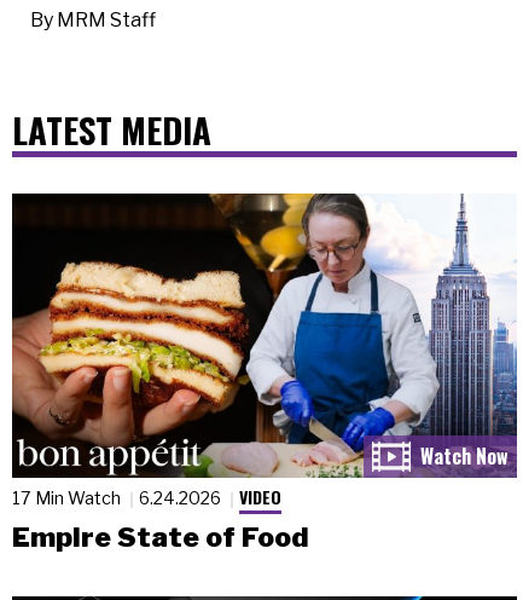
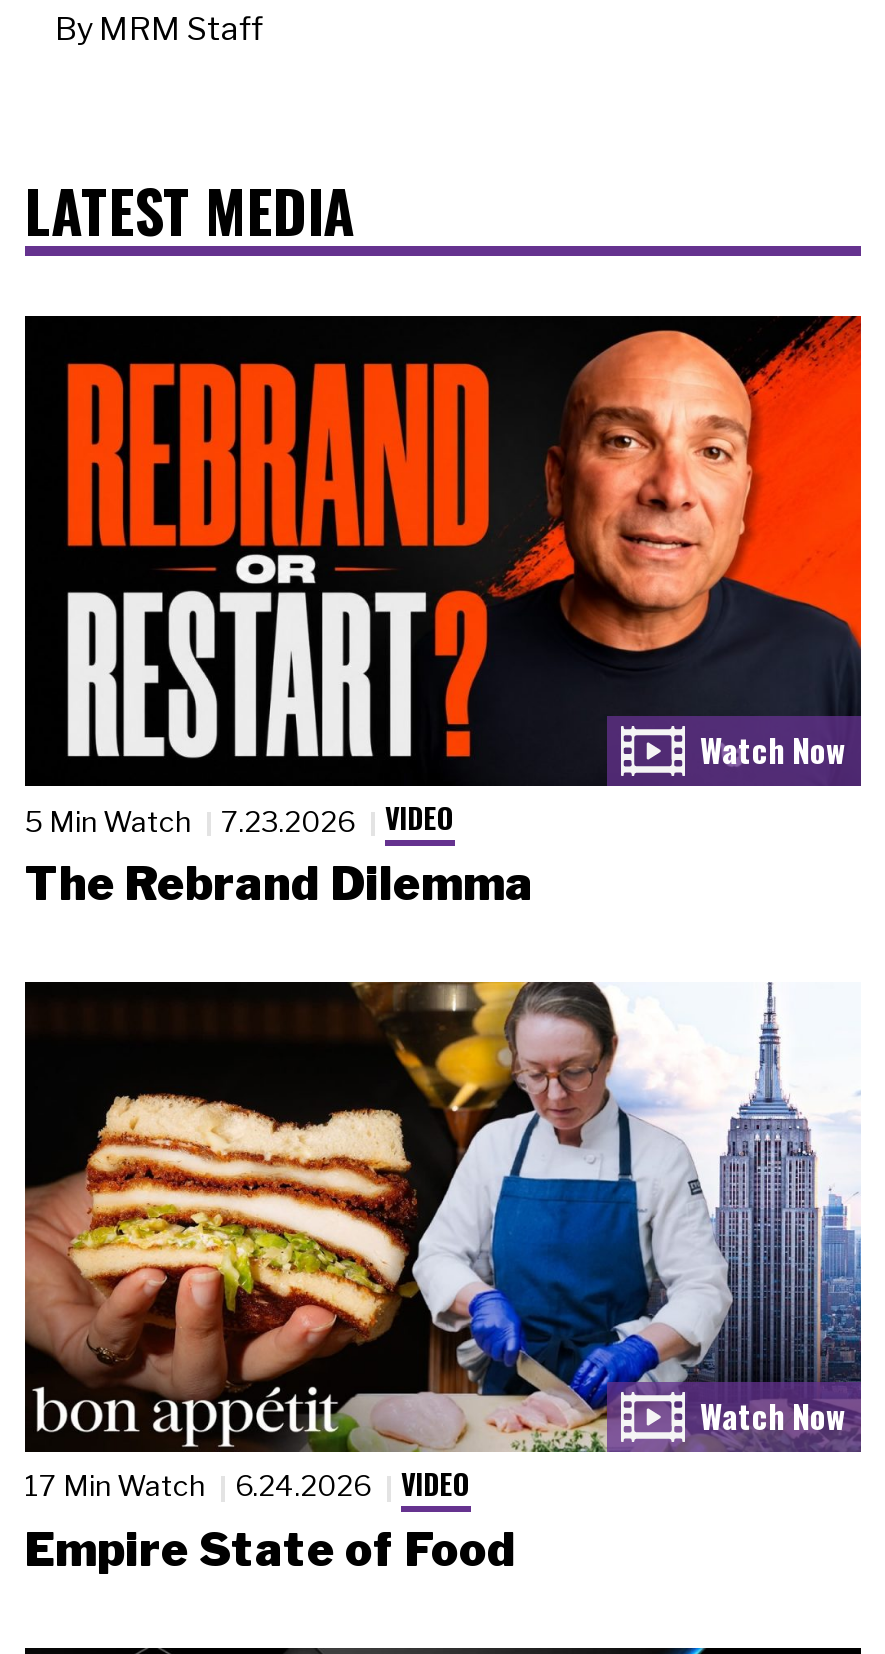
none -> [23,314,863,912] [image] | 5 Min Watch | 7.23.2026 | VIDEO | The Rebrand Dilemma

